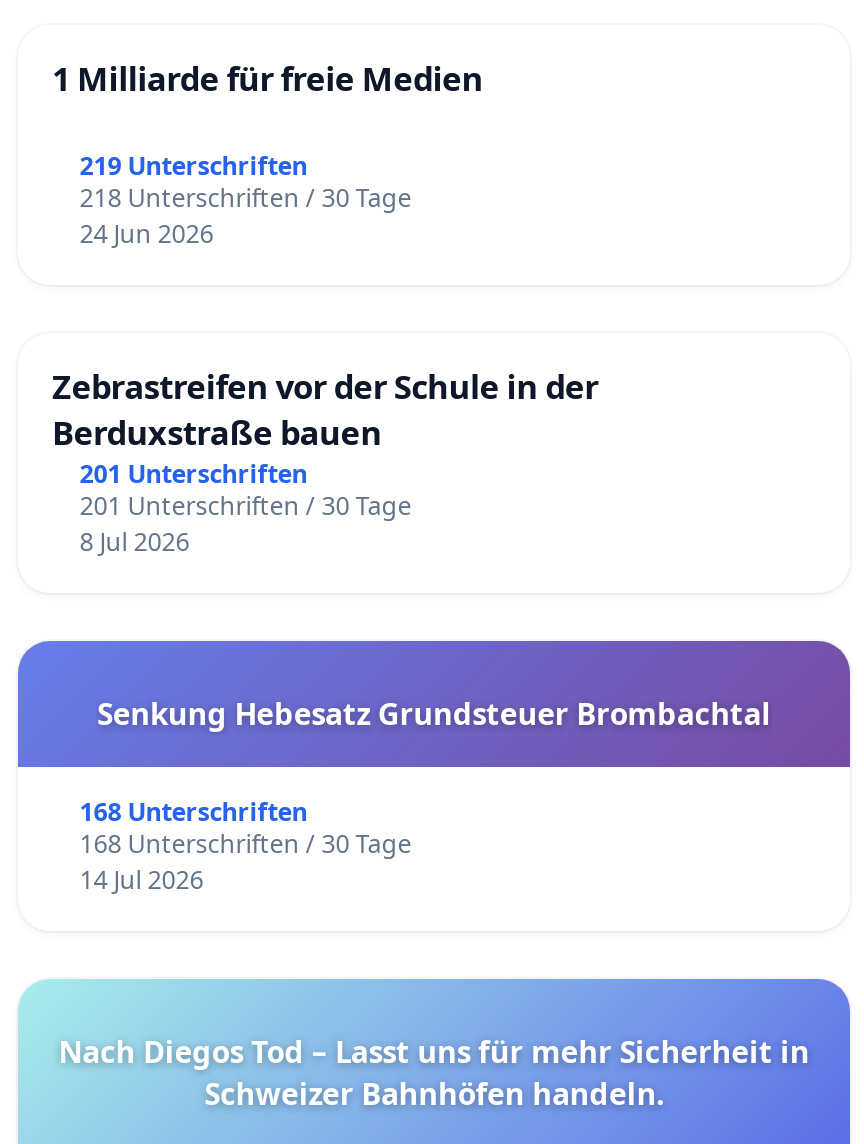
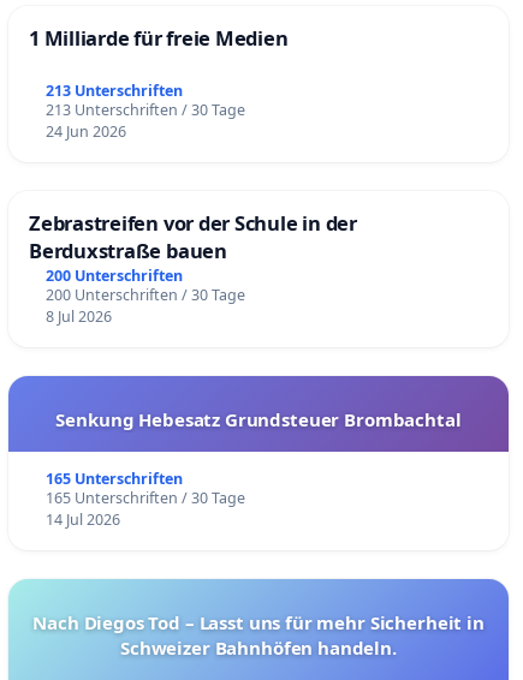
[80,148,308,182] 219 Unterschriften -> [45,80,183,101] 213 Unterschriften
[80,180,412,214] 218 Unterschriften / 30 Tage -> [45,99,245,120] 213 Unterschriften / 30 Tage
[80,456,308,490] 201 Unterschriften -> [45,265,183,285] 200 Unterschriften
[80,488,412,522] 201 Unterschriften / 30 Tage -> [45,284,245,305] 200 Unterschriften / 30 Tage
[80,794,308,828] 168 Unterschriften -> [45,468,183,488] 165 Unterschriften
[80,826,412,860] 168 Unterschriften / 30 Tage -> [45,487,245,508] 165 Unterschriften / 30 Tage

